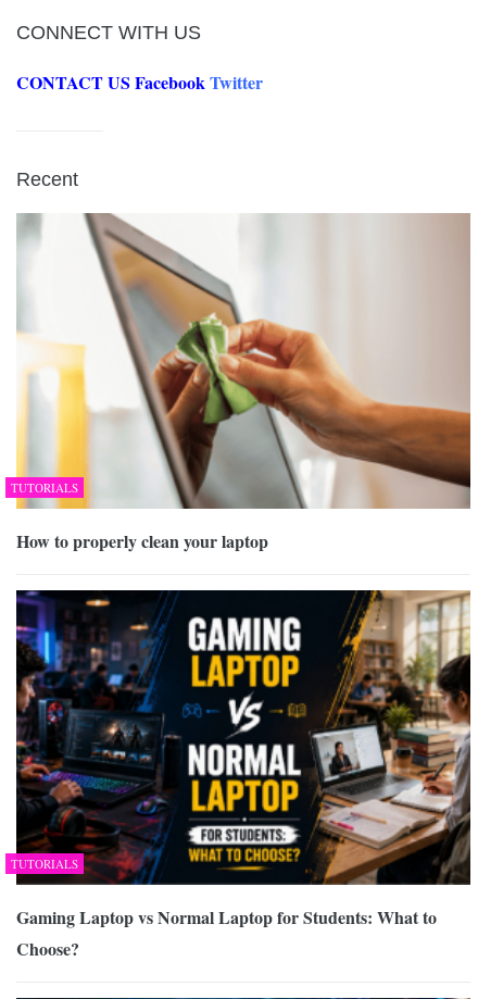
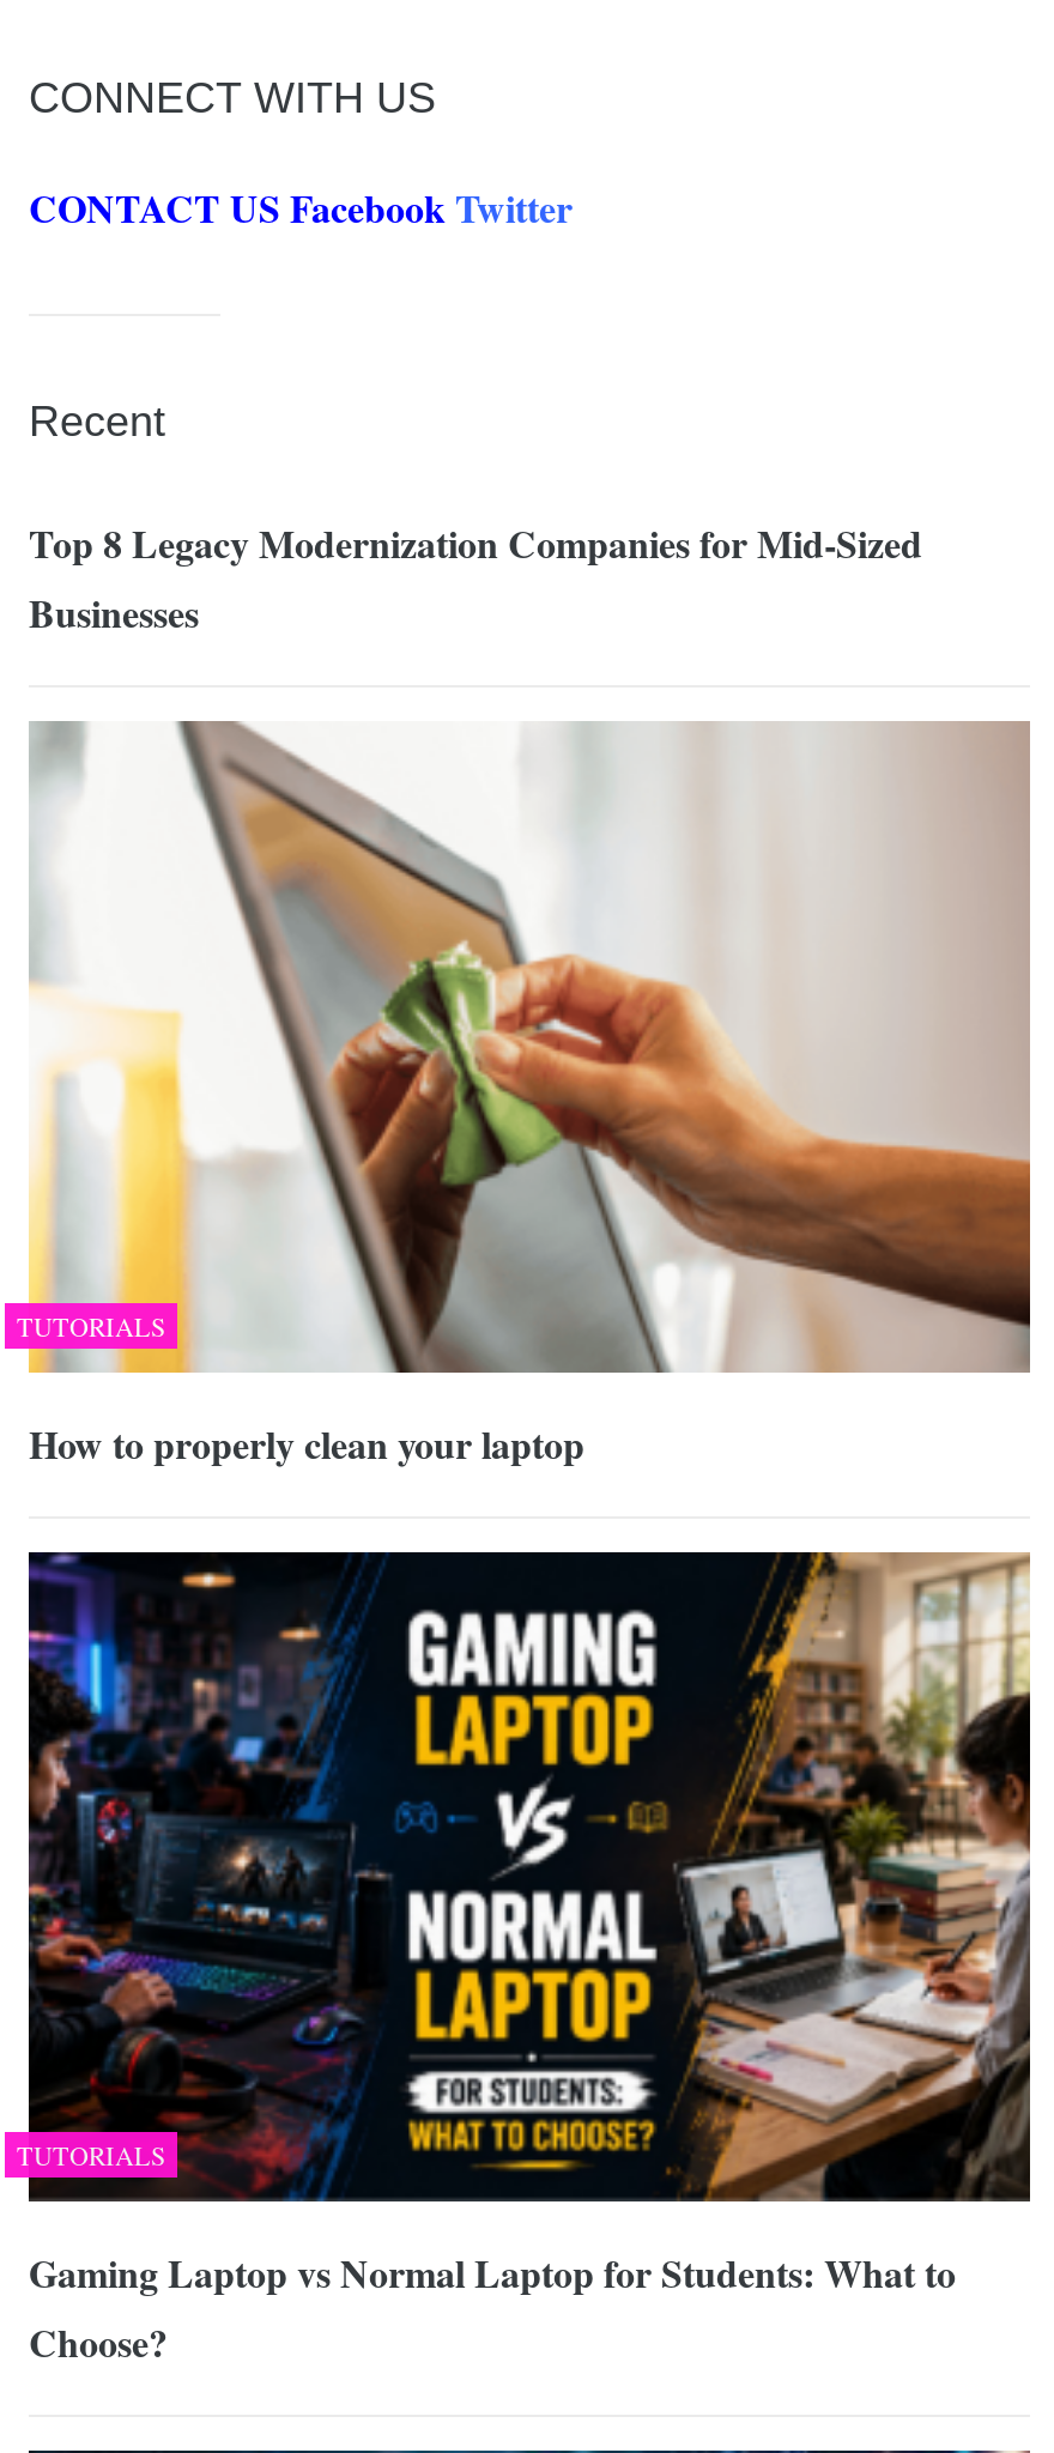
none -> [29,515,922,640] Top 8 Legacy Modernization Companies for Mid-Sized | Businesses

